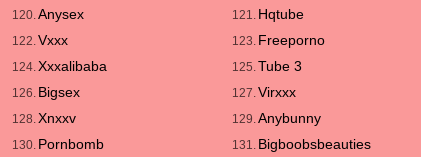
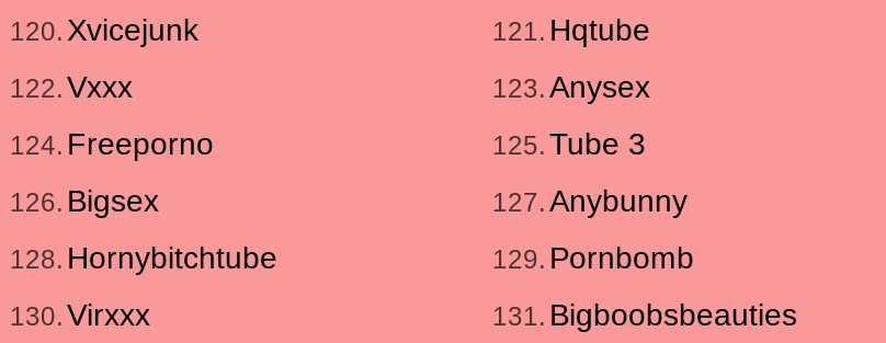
[12,6,84,22] 120. Anysex -> [10,12,198,47] 120. Xvicejunk
[232,32,325,48] 123. Freeporno -> [492,69,650,104] 123. Anysex
[12,58,107,74] 124. Xxxalibaba -> [10,126,214,161] 124. Freeporno
[232,84,296,100] 127. Virxxx -> [492,183,688,218] 127. Anybunny
[12,110,321,126] 128. Xnxxv | 129. Anybunny -> [10,240,694,275] 128. Hornybitchtube | 129. Pornbomb
[12,136,104,152] 130. Pornbomb -> [10,297,150,332] 130. Virxxx

